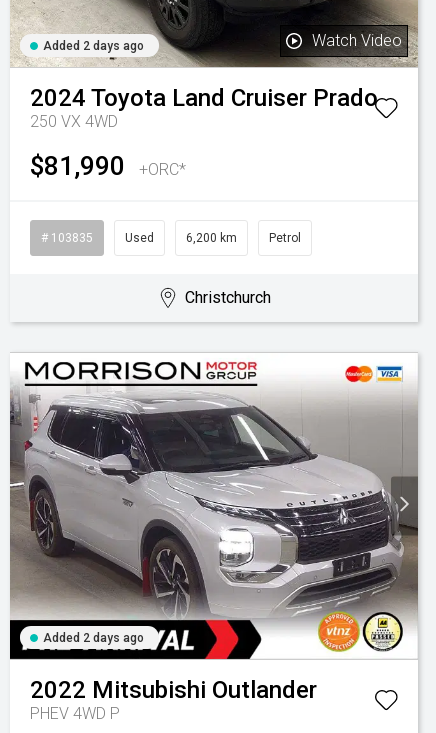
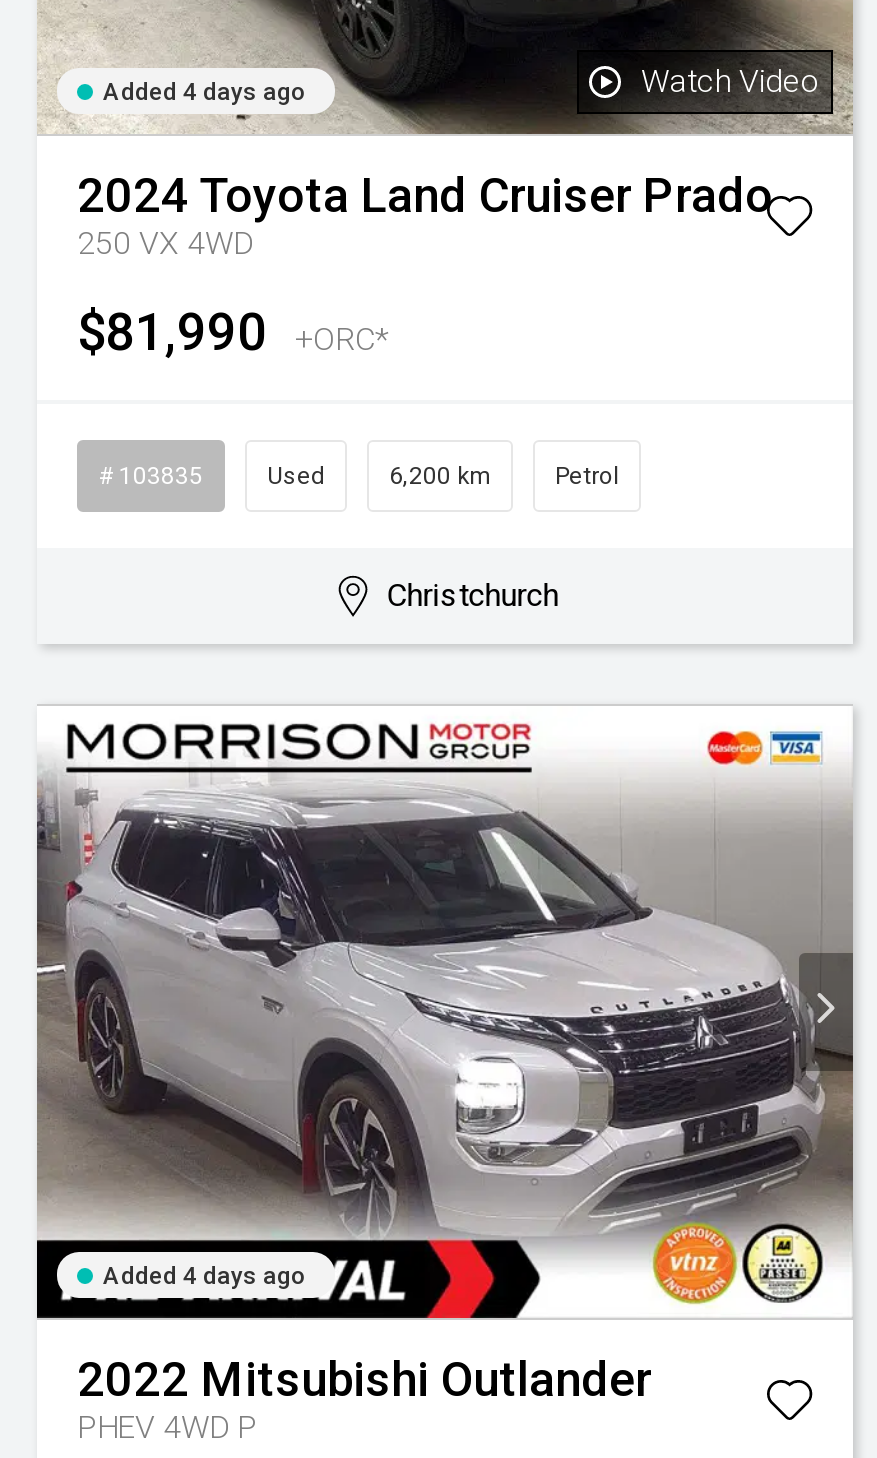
[43,39,144,53] Added 2 days ago -> [103,78,305,106] Added 4 days ago
[43,631,144,645] Added 2 days ago -> [103,1262,305,1290] Added 4 days ago

